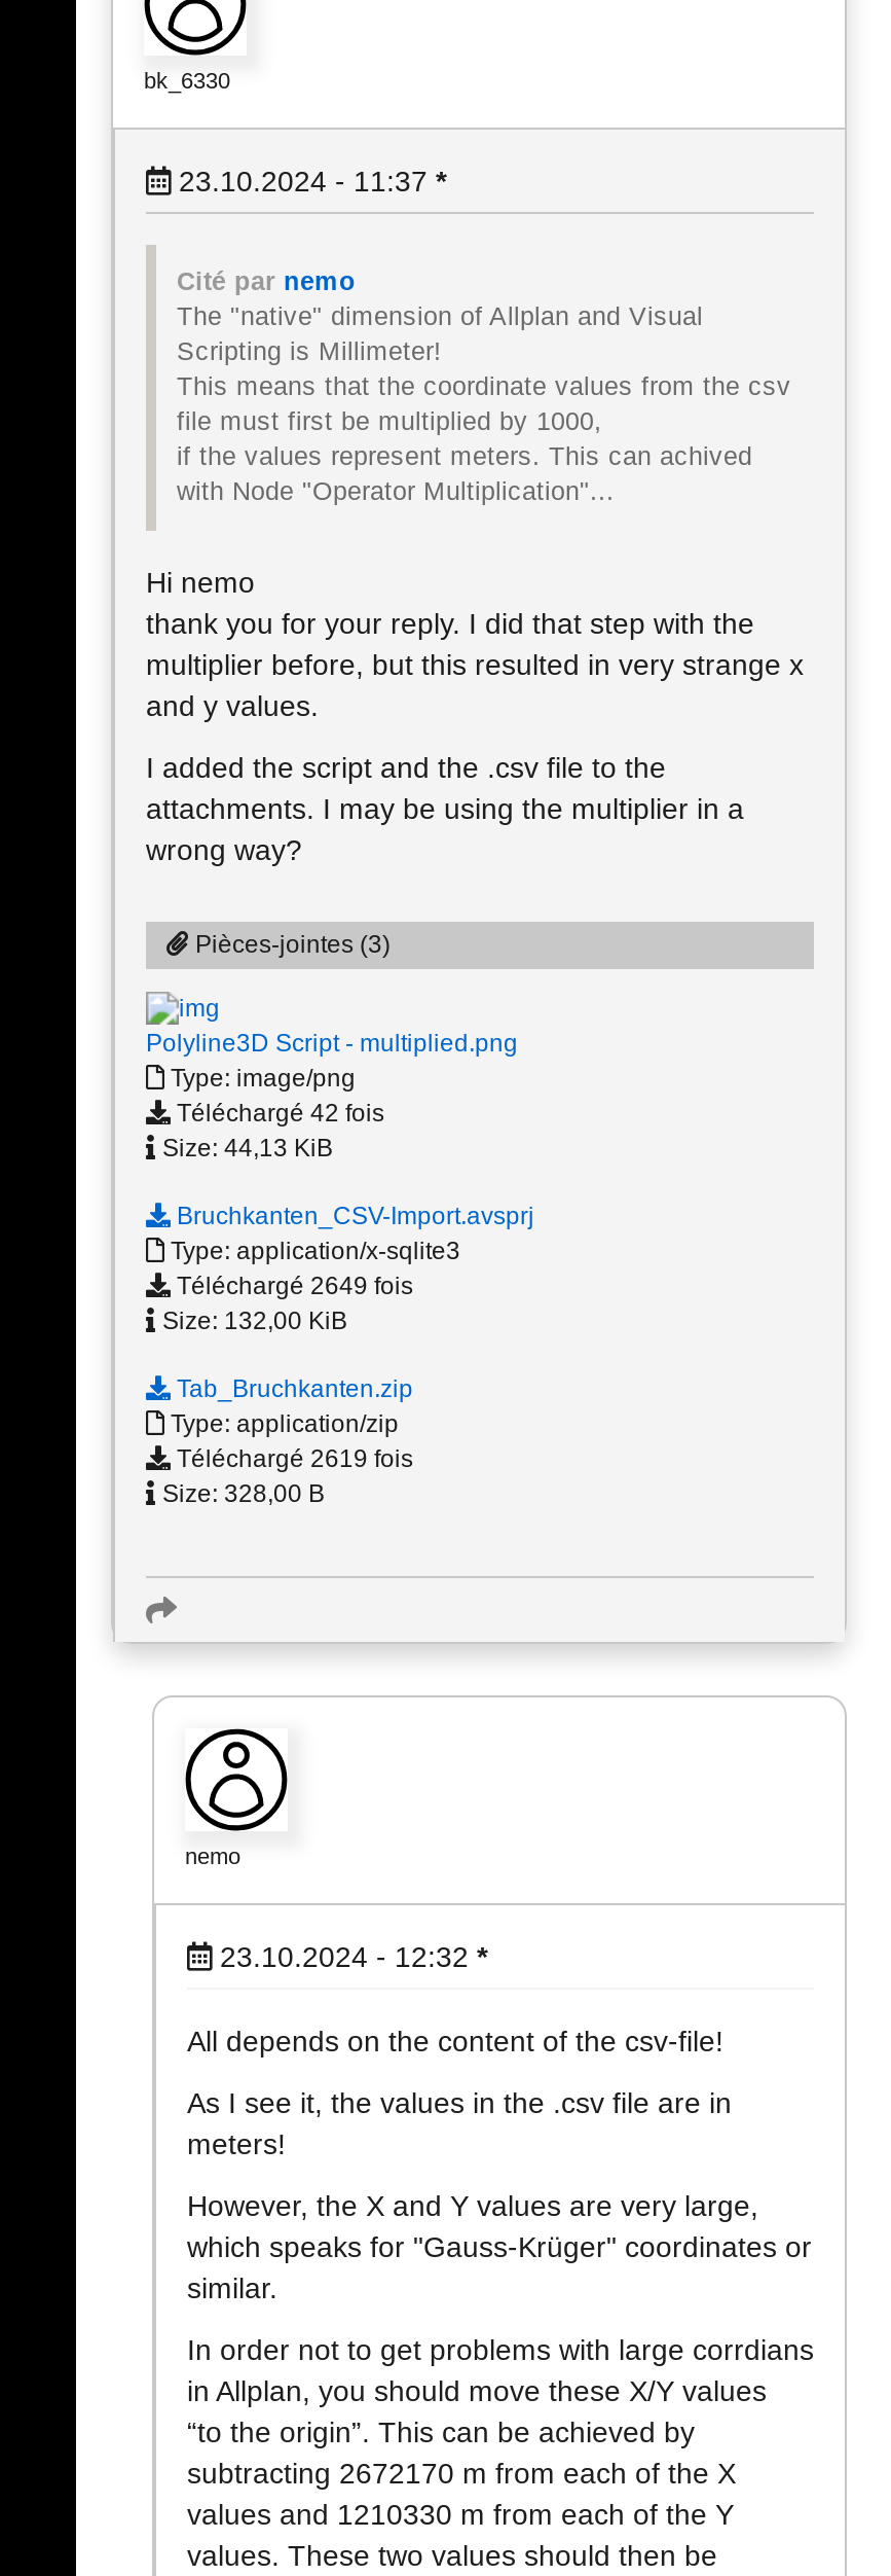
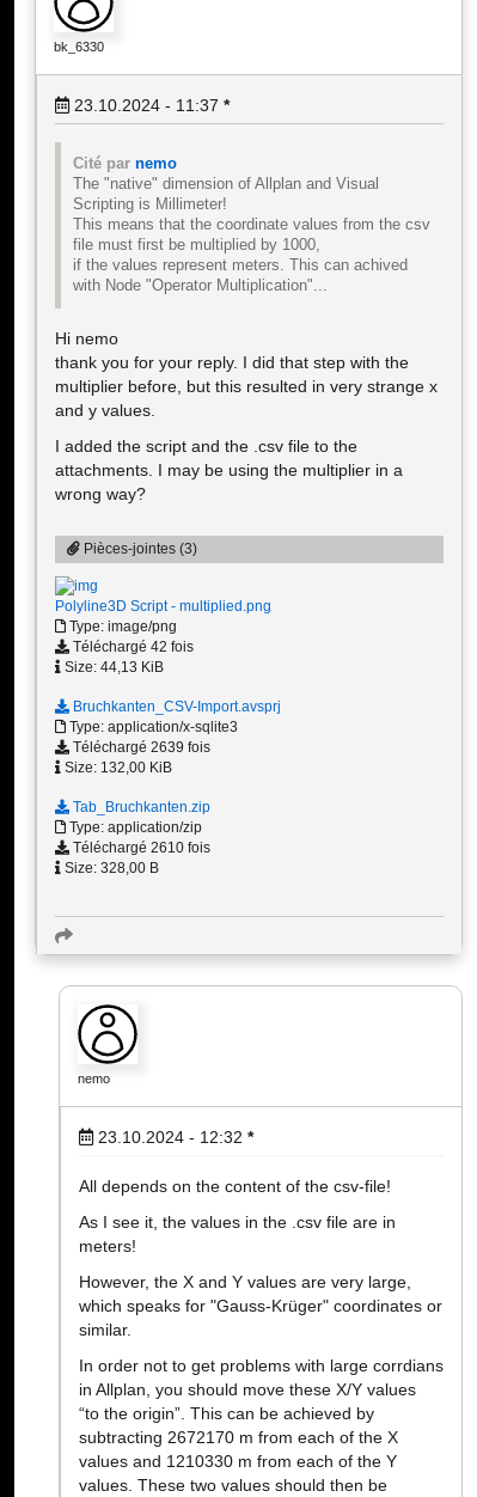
[171,1271,413,1300] Téléchargé 2649 fois -> [69,739,210,755] Téléchargé 2639 fois
[171,1444,413,1473] Téléchargé 2619 fois -> [69,839,210,856] Téléchargé 2610 fois

